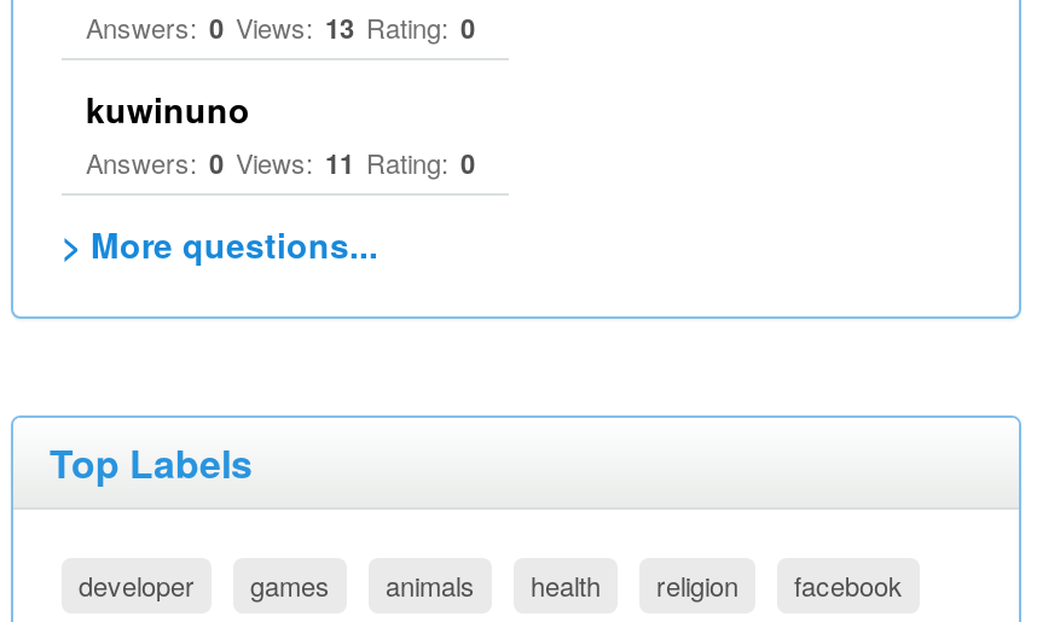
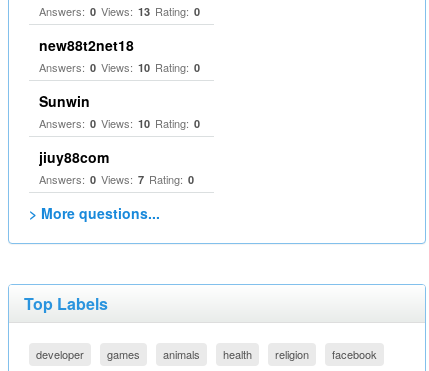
[86,85,475,181] kuwinuno | Answers: 0 Views: 11 Rating: 0 -> [39,35,200,187] new88t2net18 | Answers: 0 Views: 10 Rating: 0 | Sunwin | Answers: 0 Views: 10 Rating: 0 | jiuy88com | Answers: 0 Views: 7 Rating: 0

